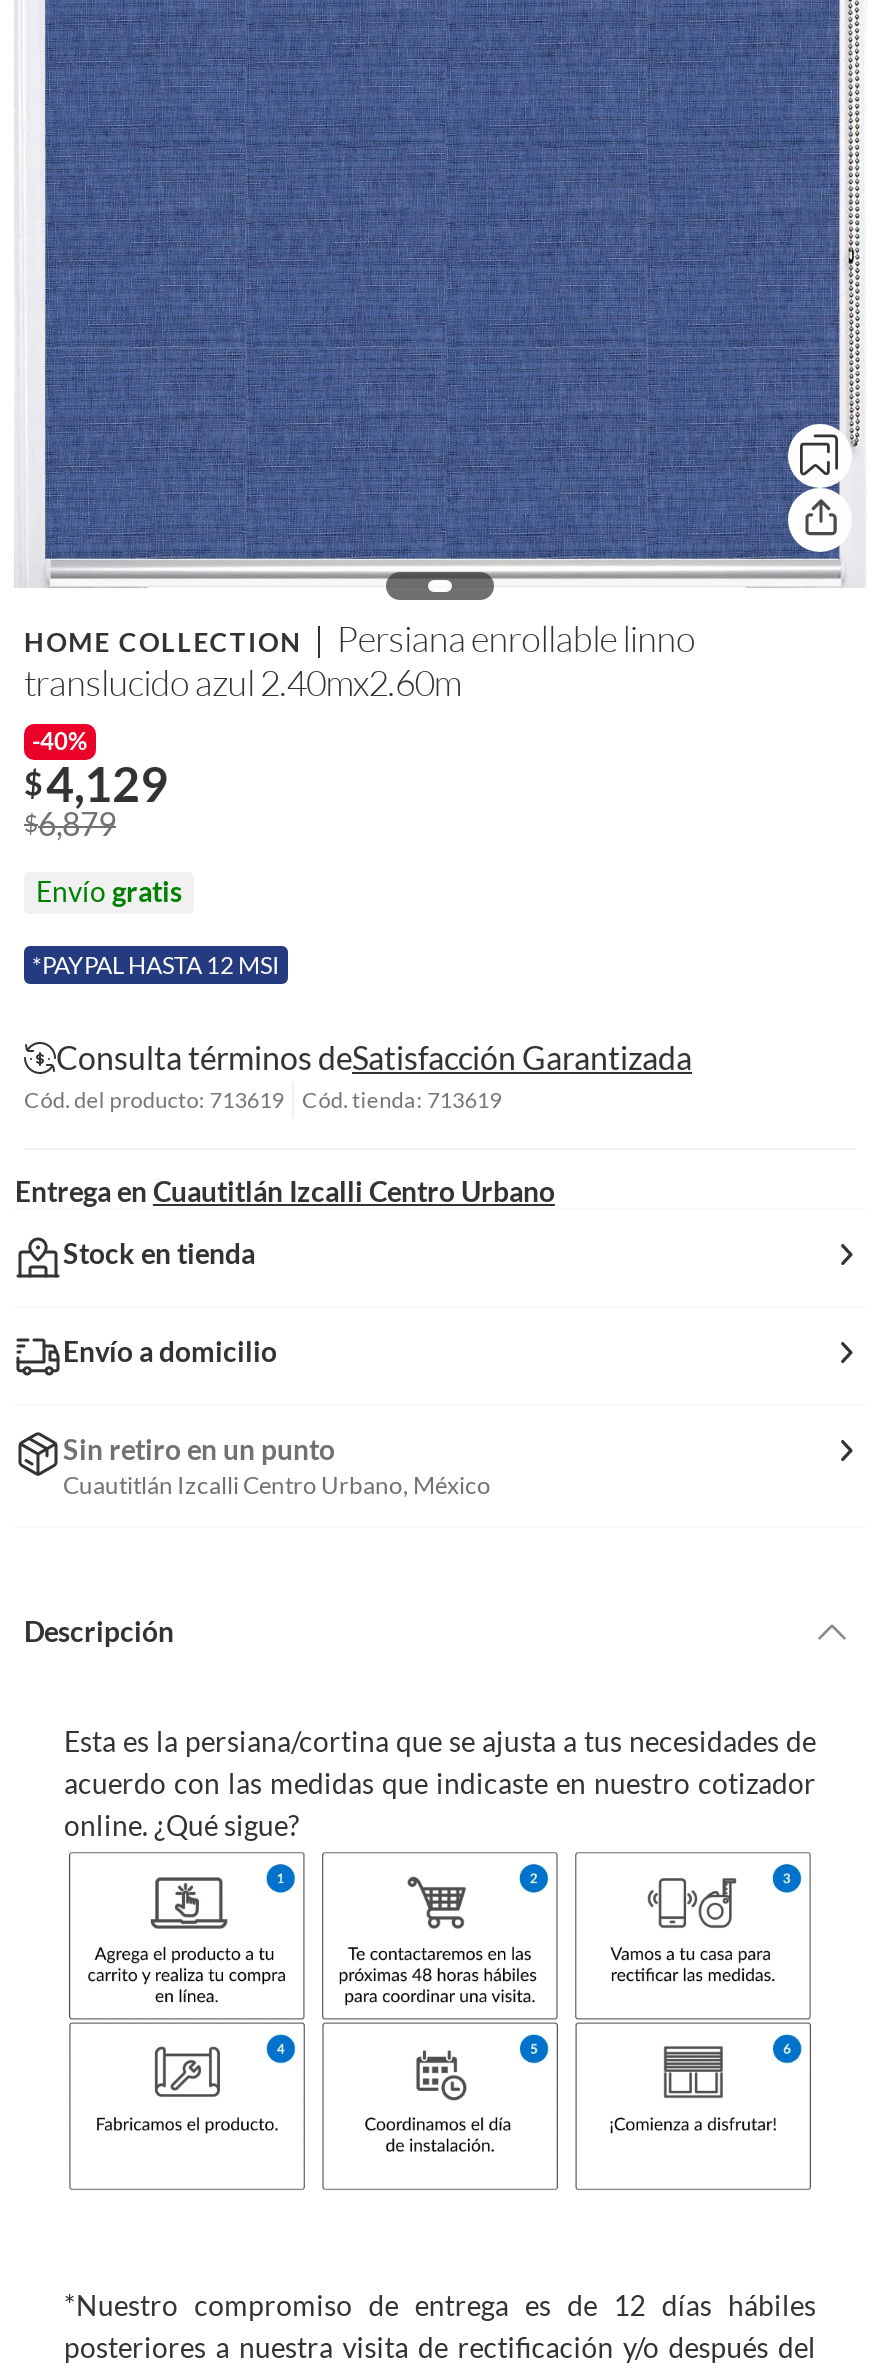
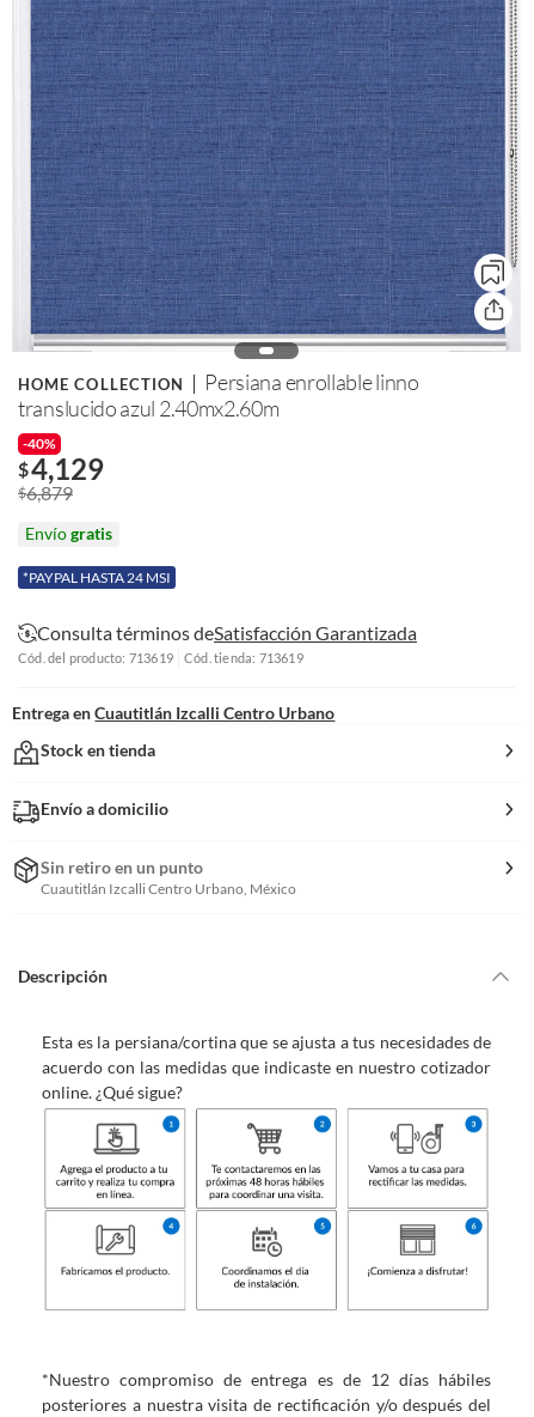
[32,949,280,979] *PAYPAL HASTA 12 MSI -> [23,568,171,586] *PAYPAL HASTA 24 MSI

